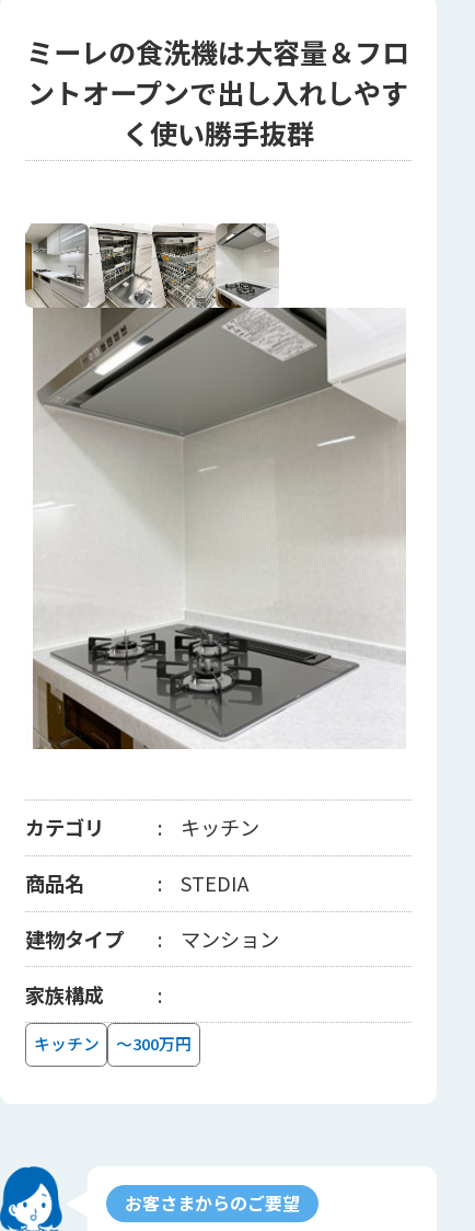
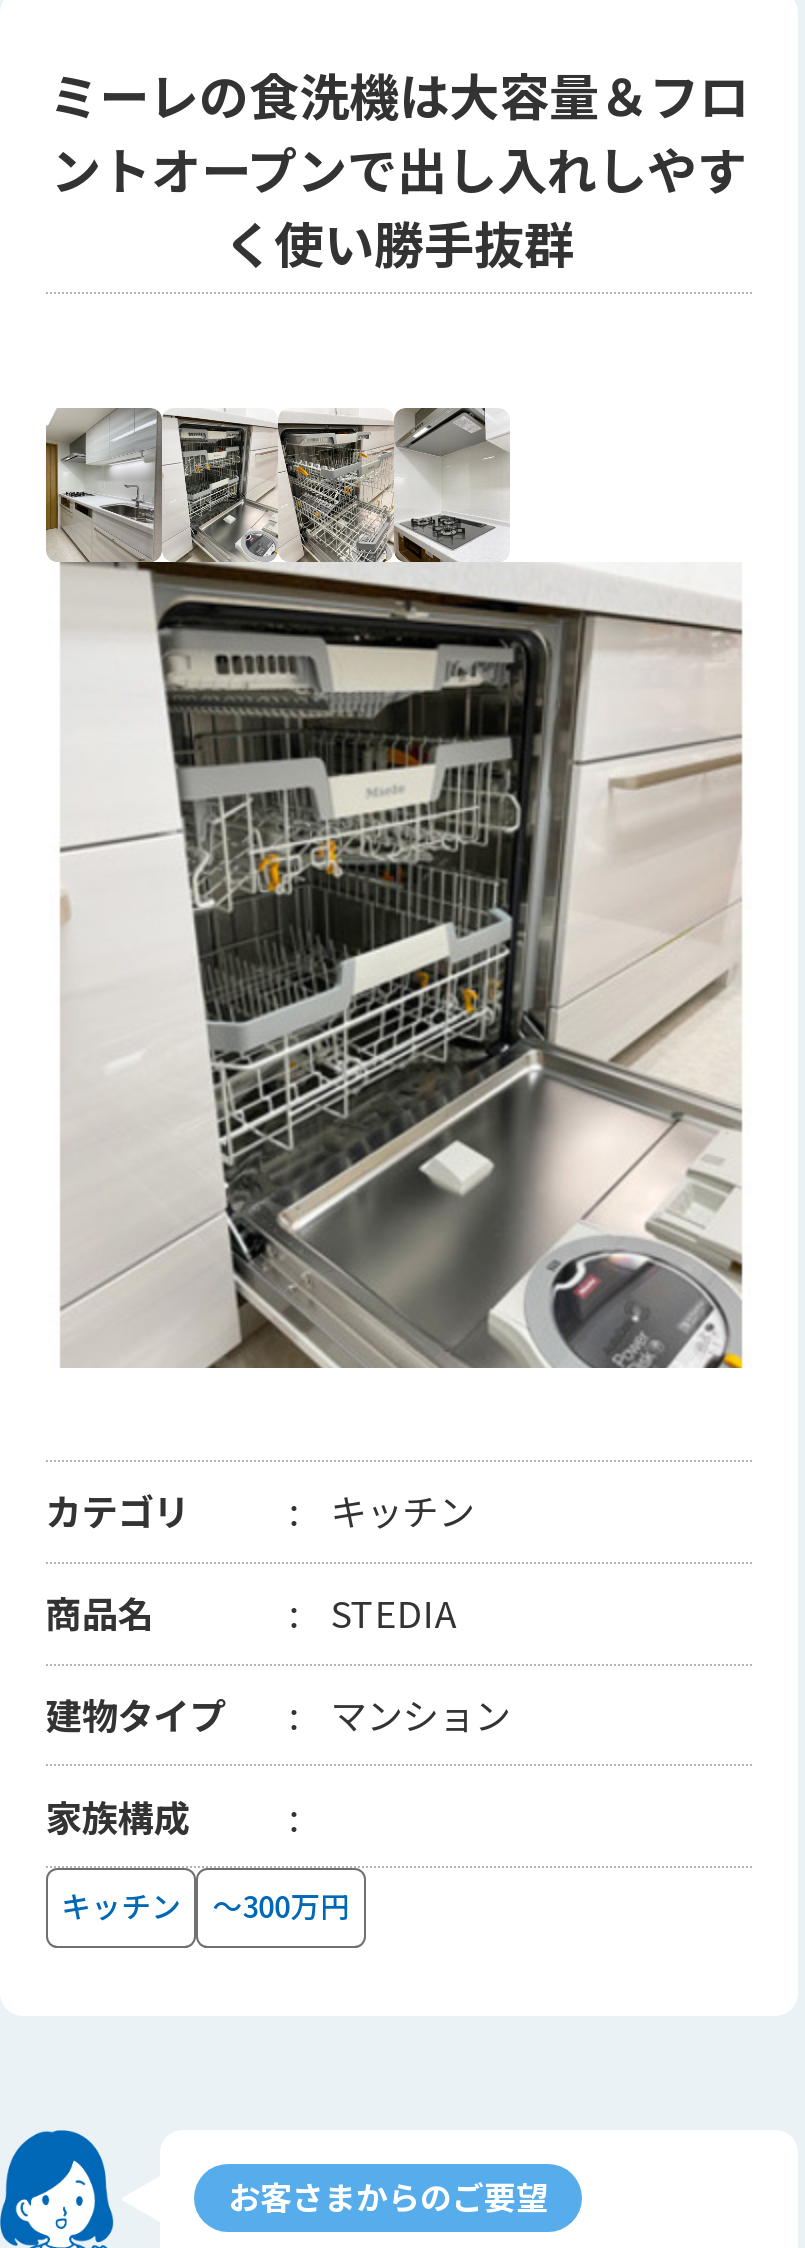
[33,307,406,750] [image] -> [60,560,744,1370] [image]

